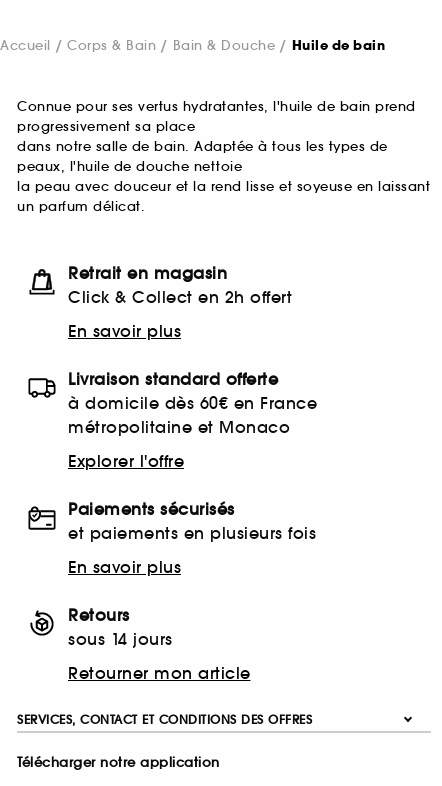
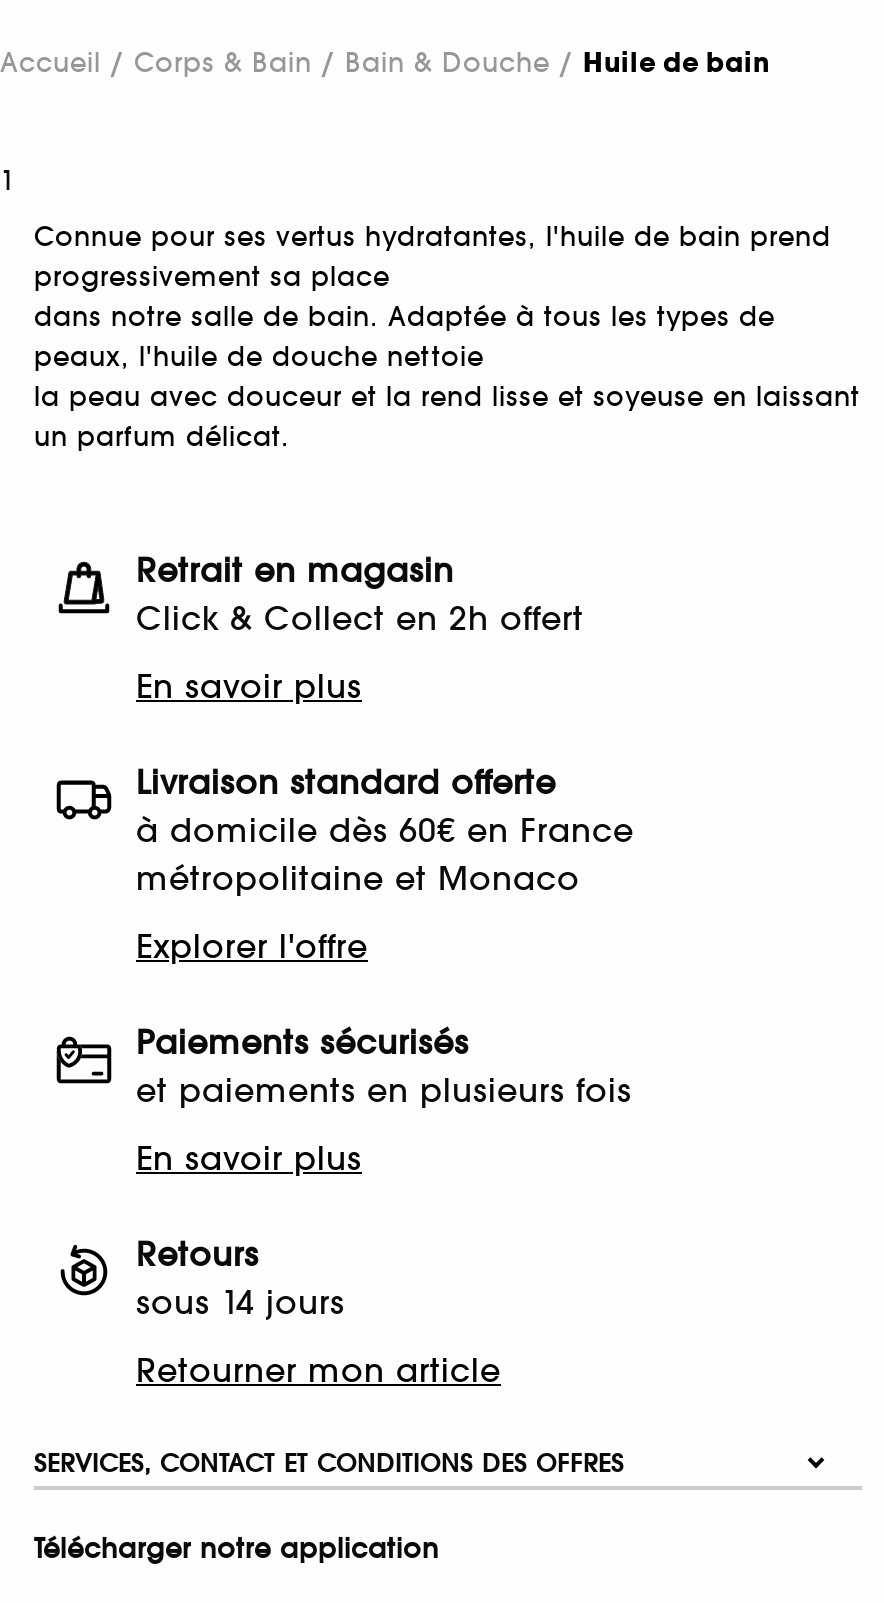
none -> [0,164,15,198] 1

